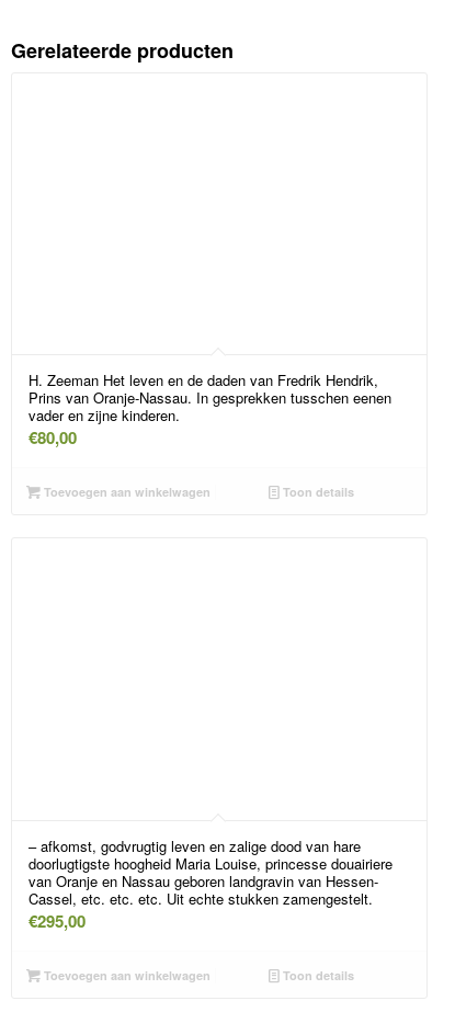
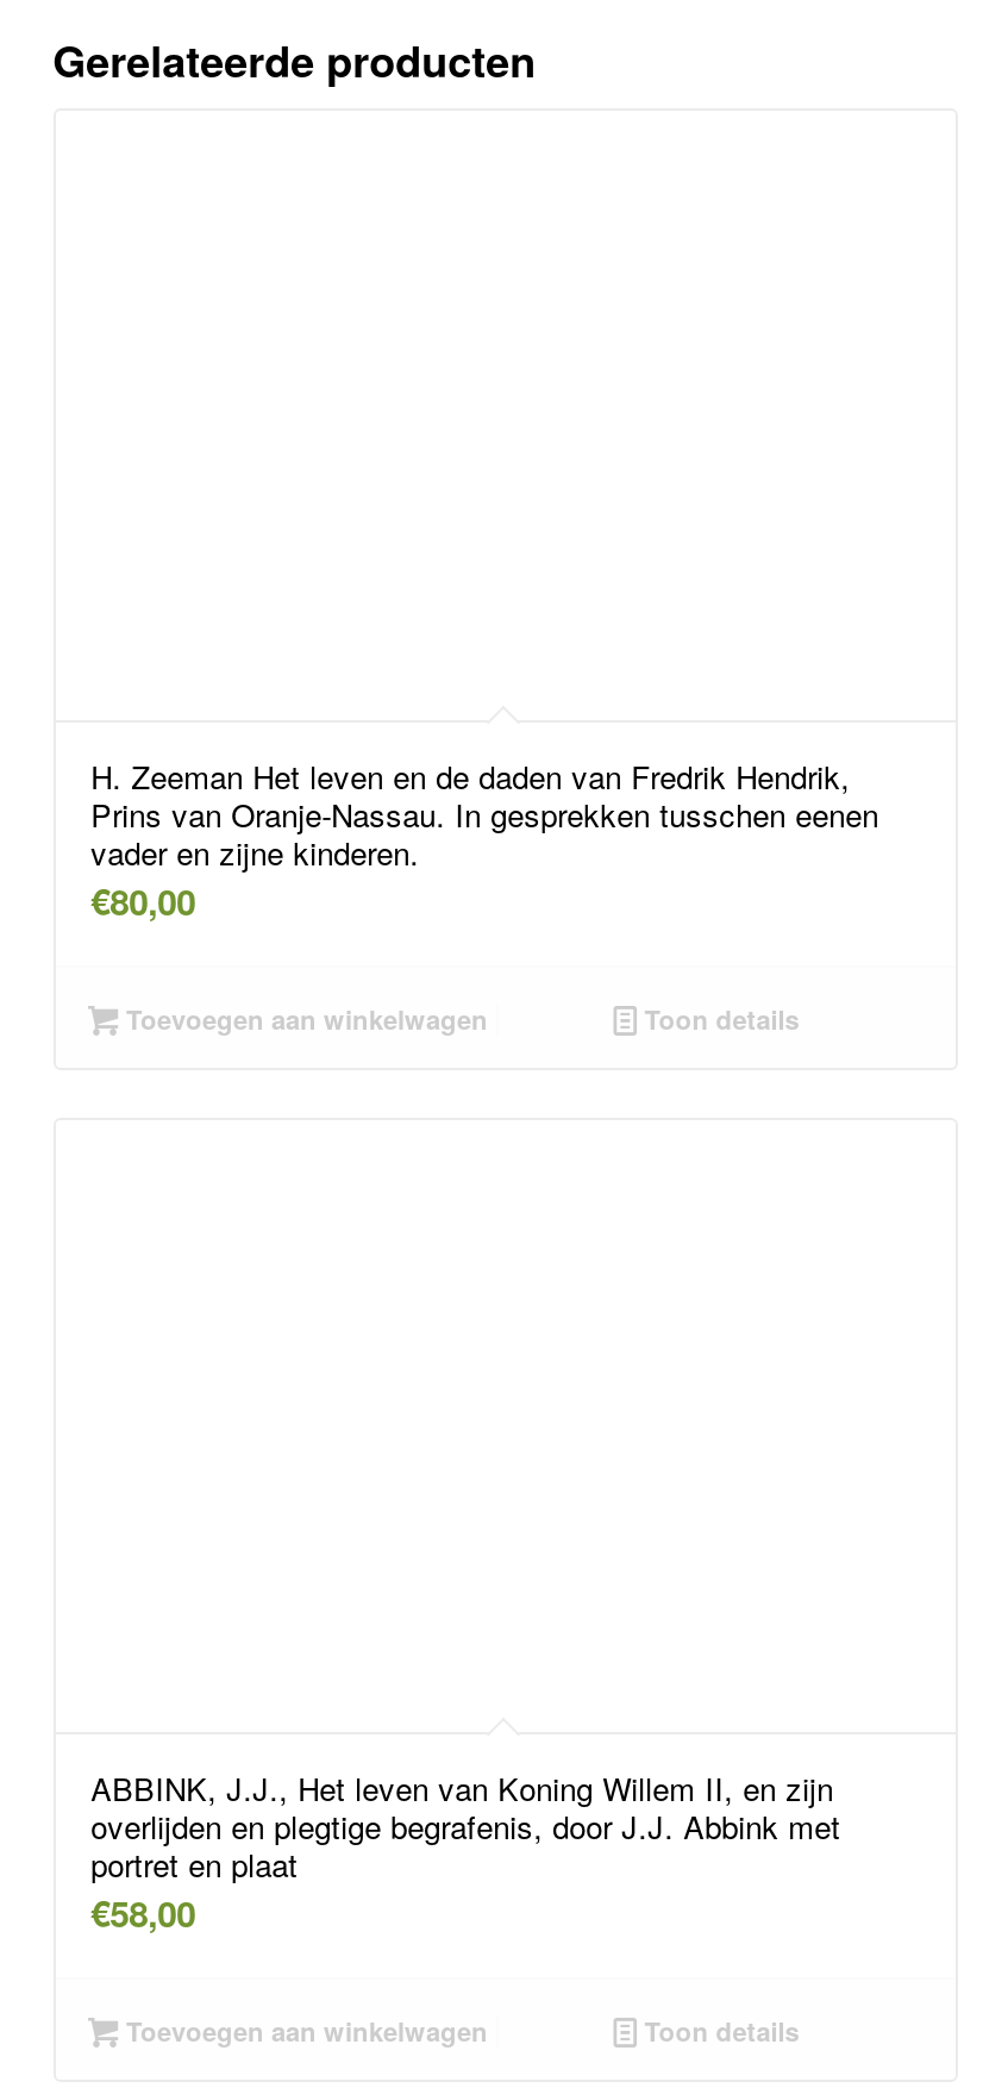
[28,835,392,933] – afkomst, godvrugtig leven en zalige dood van hare | doorlugtigste hoogheid Maria Louise, princesse douairiere | van Oranje en Nassau geboren landgravin van Hessen- | Cassel, etc. etc. etc. Uit echte stukken zamengestelt. | €295,00 -> [91,1764,840,1938] ABBINK, J.J., Het leven van Koning Willem II, en zijn | overlijden en plegtige begrafenis, door J.J. Abbink met | portret en plaat | €58,00

